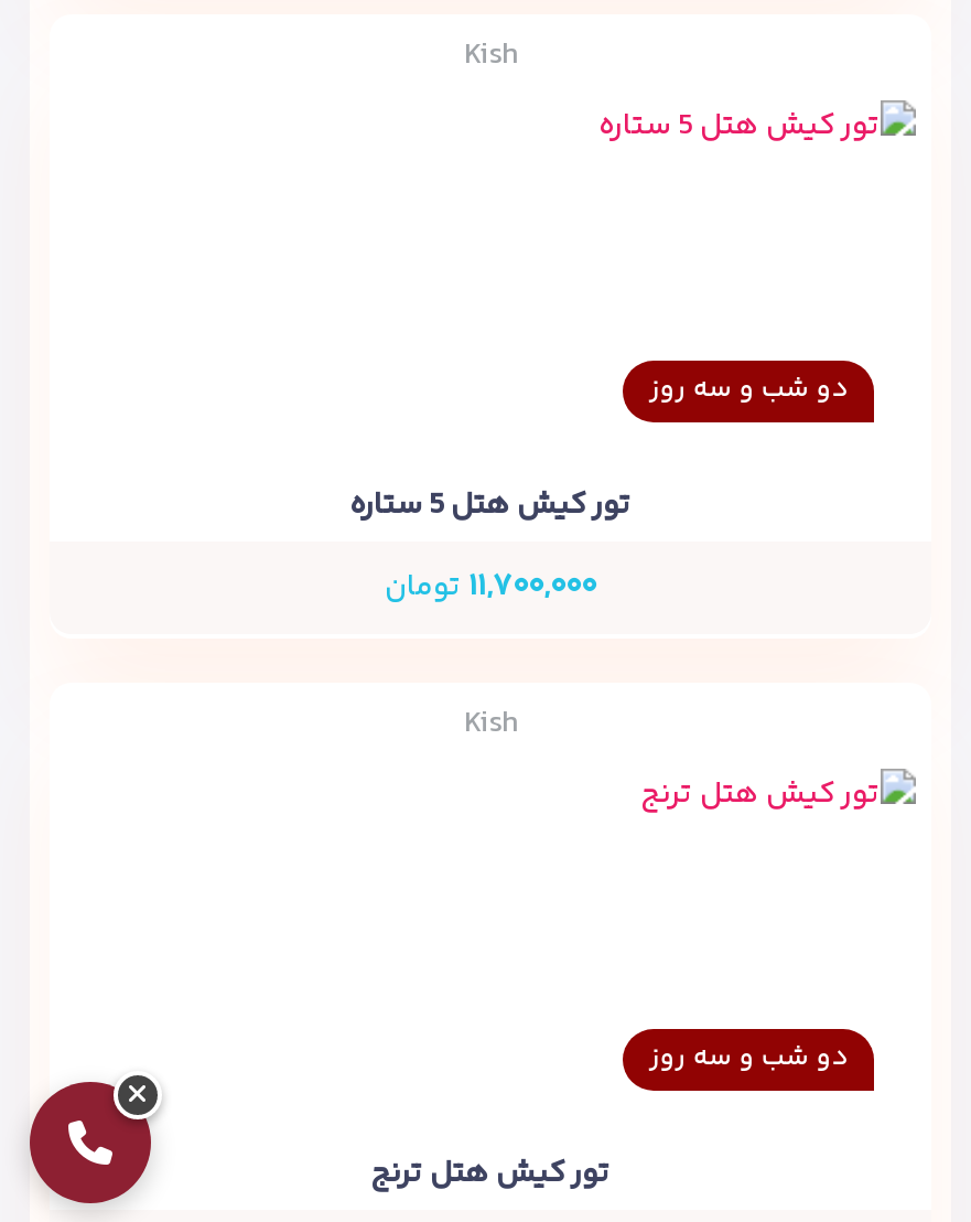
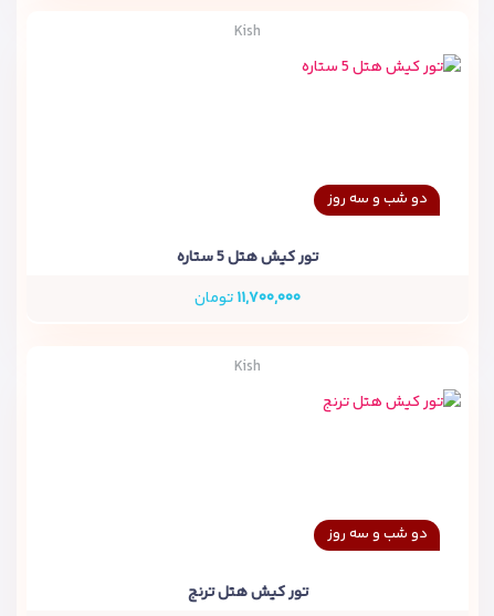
[28,1073,160,1208] [image] -> none

